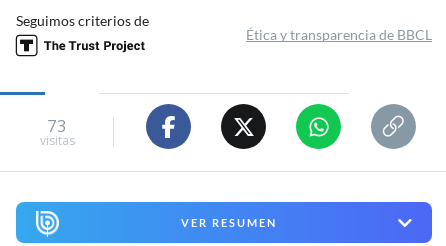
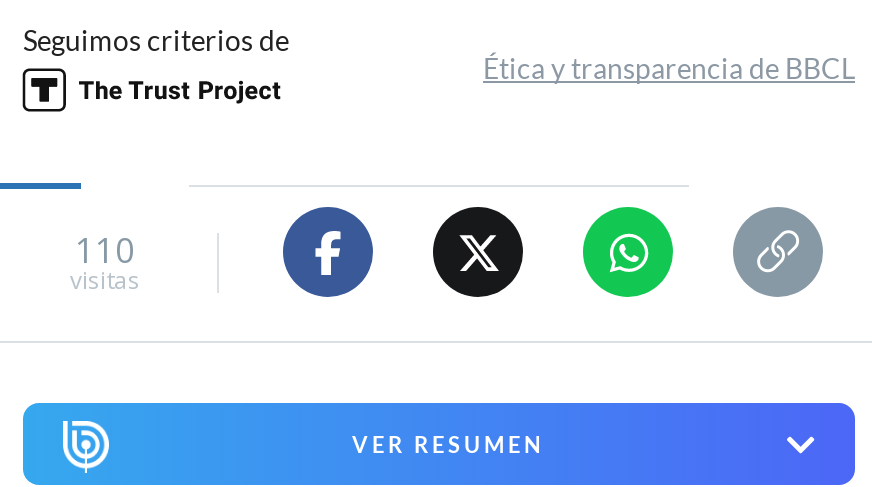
[47,114,67,137] 73 -> [75,227,135,273] 110

